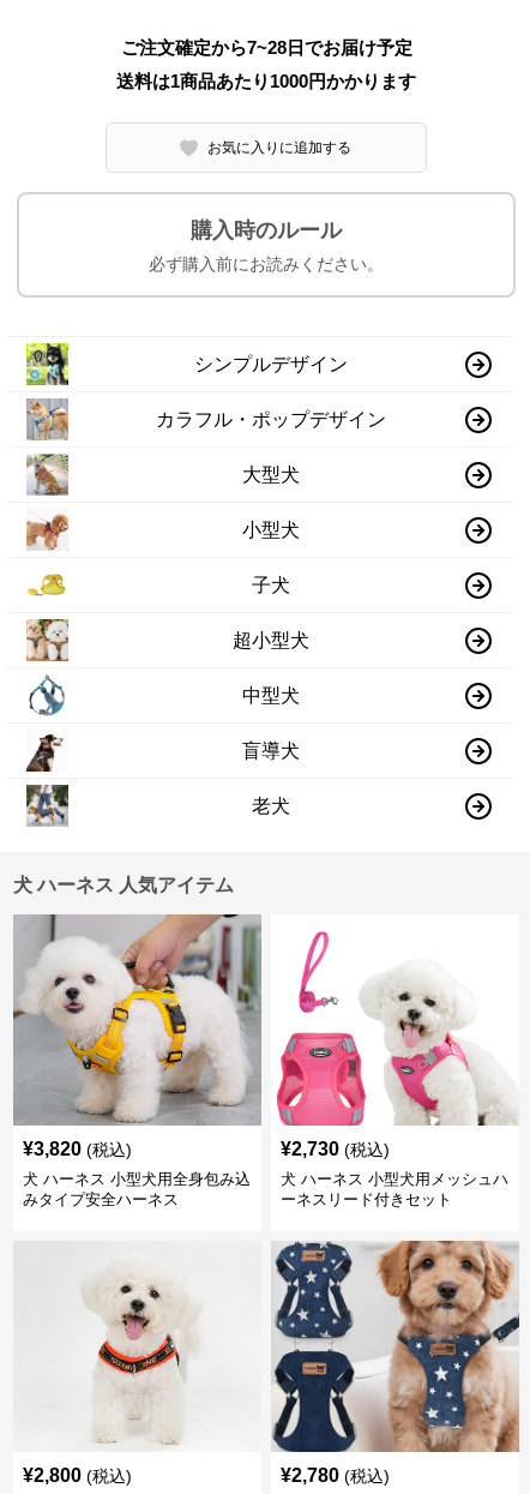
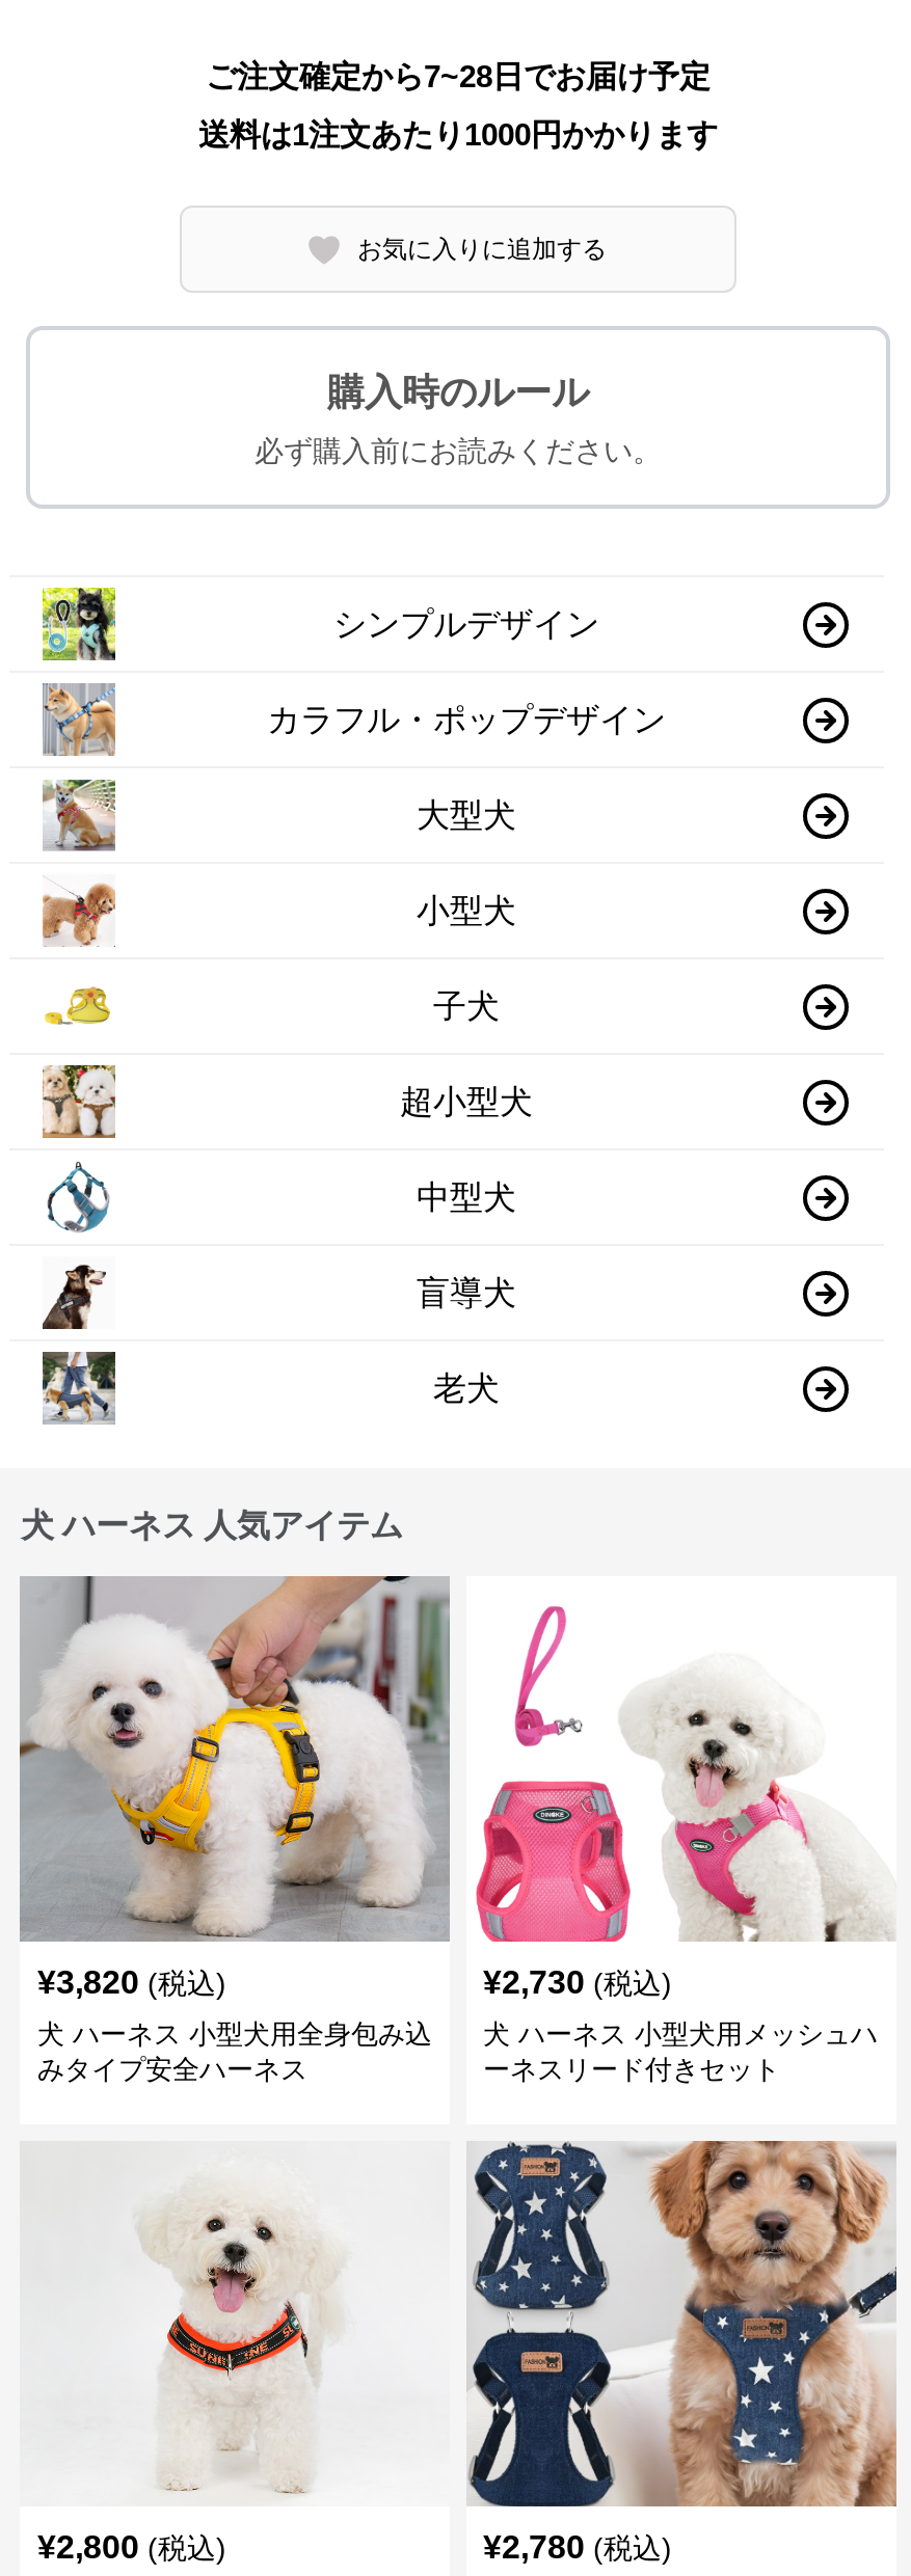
[116,71,416,91] 送料は1商品あたり1000円かかります -> [198,116,718,152] 送料は1注文あたり1000円かかります

